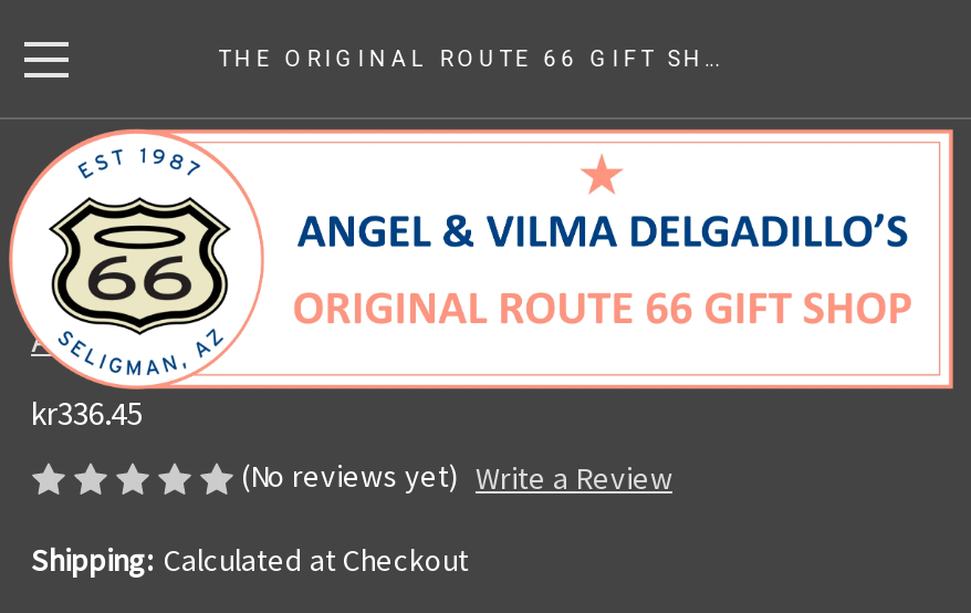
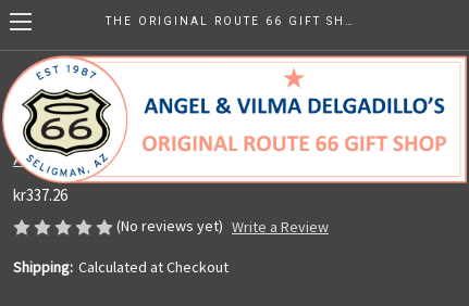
[31,392,142,434] kr336.45 -> [13,184,67,205] kr337.26

